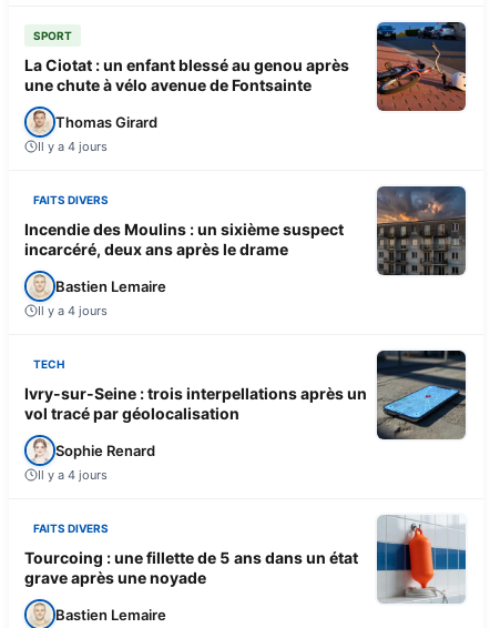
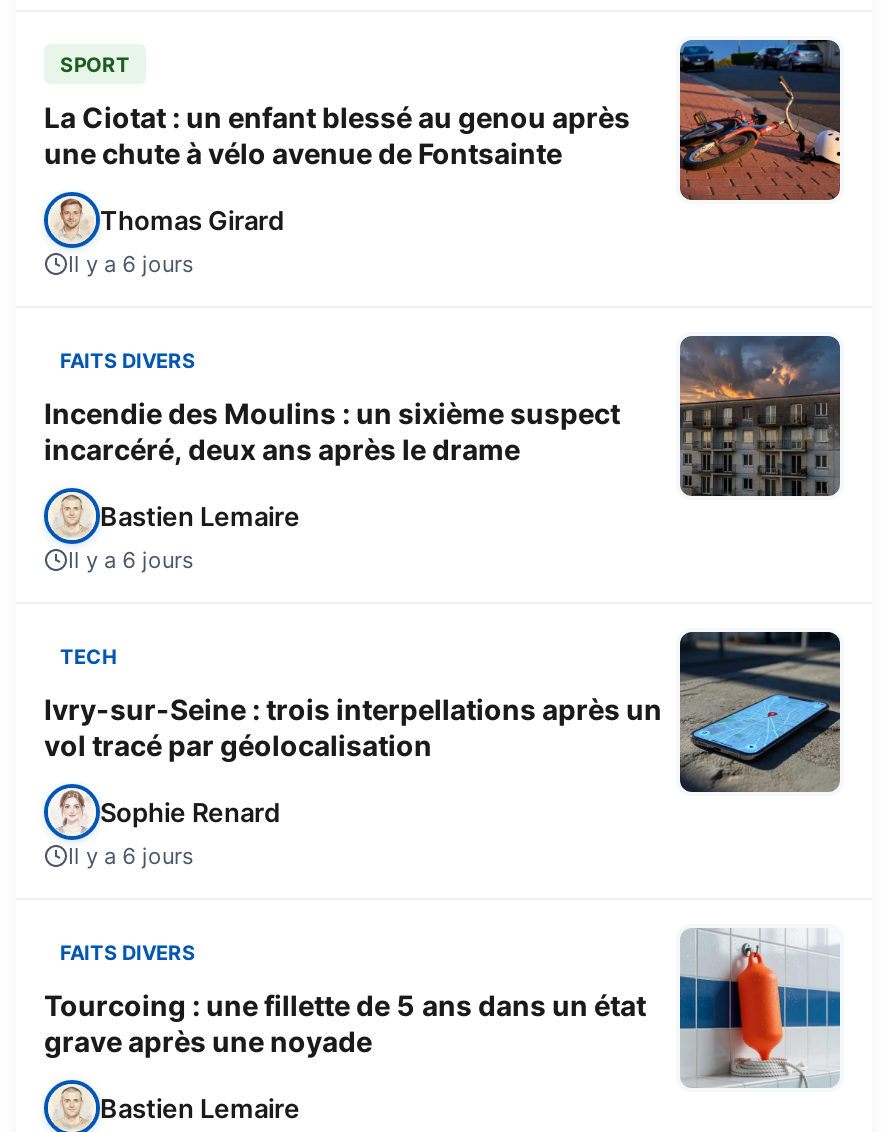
[38,138,108,154] Il y a 4 jours -> [68,249,194,277] Il y a 6 jours
[38,302,108,318] Il y a 4 jours -> [68,545,194,573] Il y a 6 jours
[38,467,108,482] Il y a 4 jours -> [68,841,194,869] Il y a 6 jours

